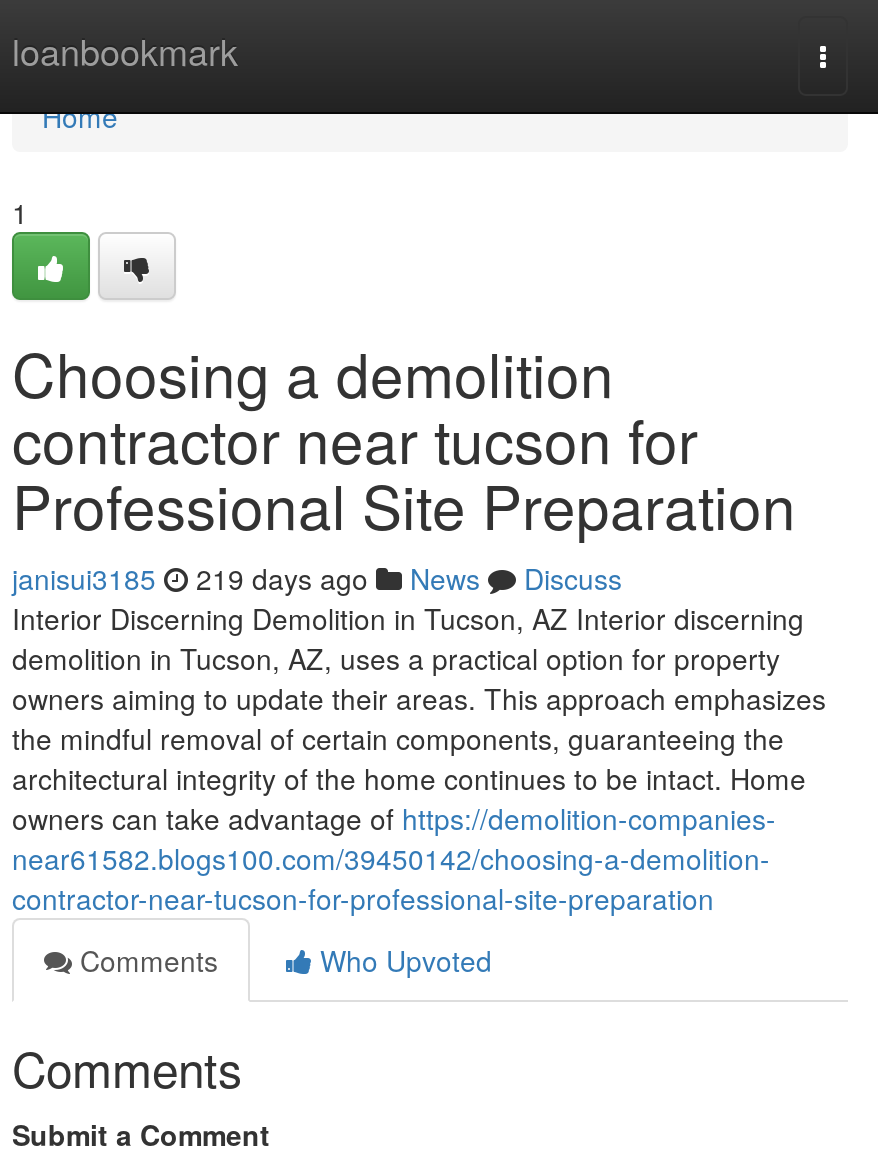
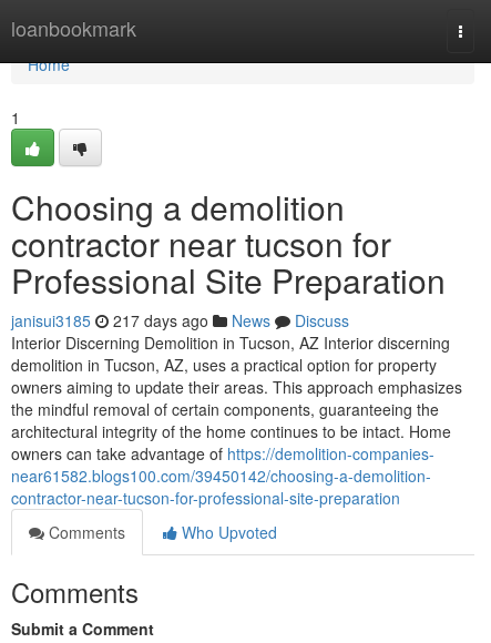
[12,558,622,598] janisui3185 219 days ago News Discuss -> [11,309,349,331] janisui3185 217 days ago News Discuss

